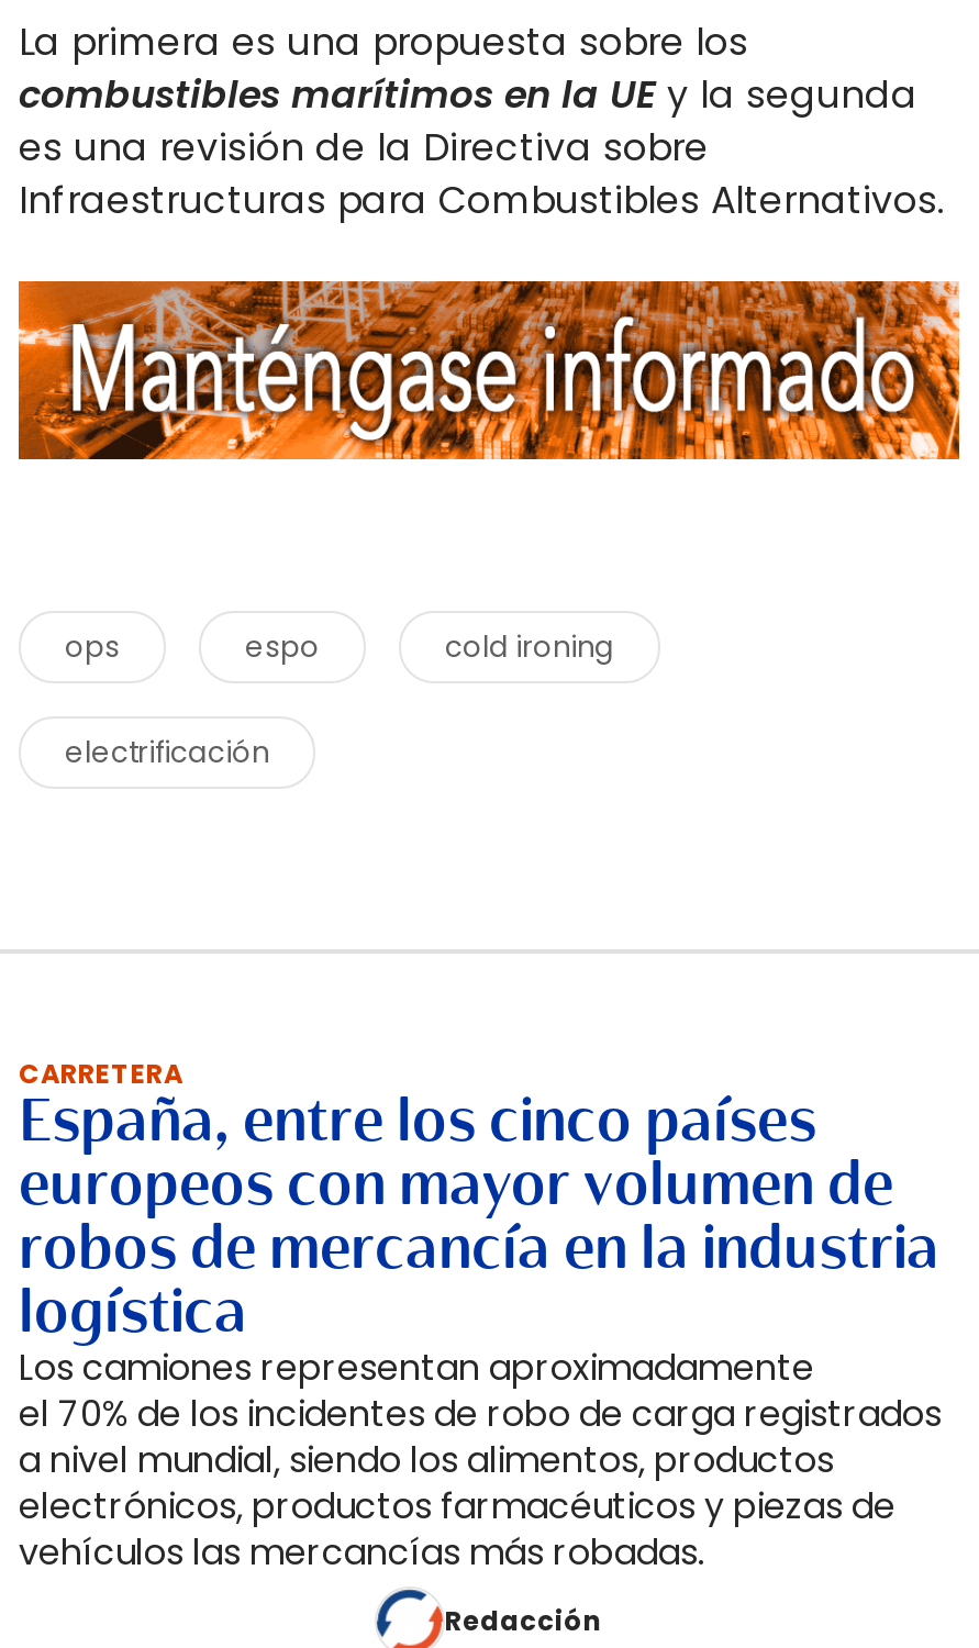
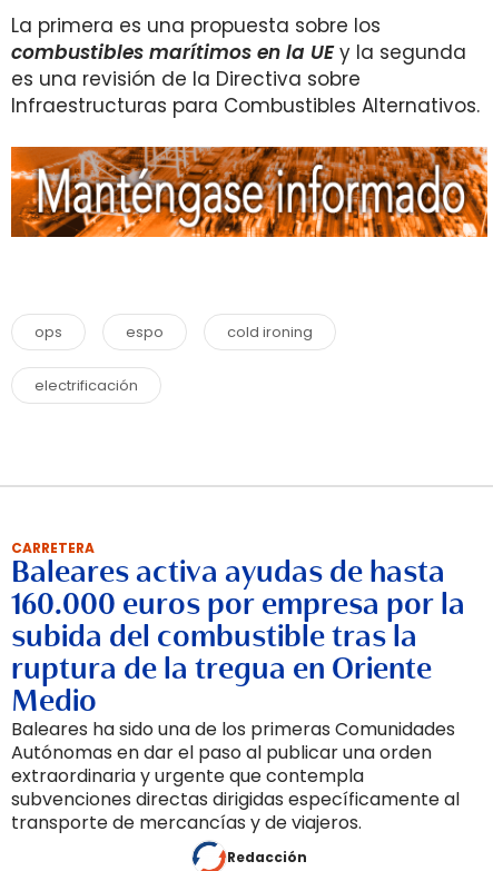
[19,1083,942,1577] España, entre los cinco países | europeos con mayor volumen de | robos de mercancía en la industria | logística | Los camiones representan aproximadamente | el 70% de los incidentes de robo de carga registrados | a nivel mundial, siendo los alimentos, productos | electrónicos, productos farmacéuticos y piezas de | vehículos las mercancías más robadas. -> [11,553,465,835] Baleares activa ayudas de hasta | 160.000 euros por empresa por la | subida del combustible tras la | ruptura de la tregua en Oriente | Medio | Baleares ha sido una de los primeras Comunidades | Autónomas en dar el paso al publicar una orden | extraordinaria y urgente que contempla | subvenciones directas dirigidas específicamente al | transporte de mercancías y de viajeros.

